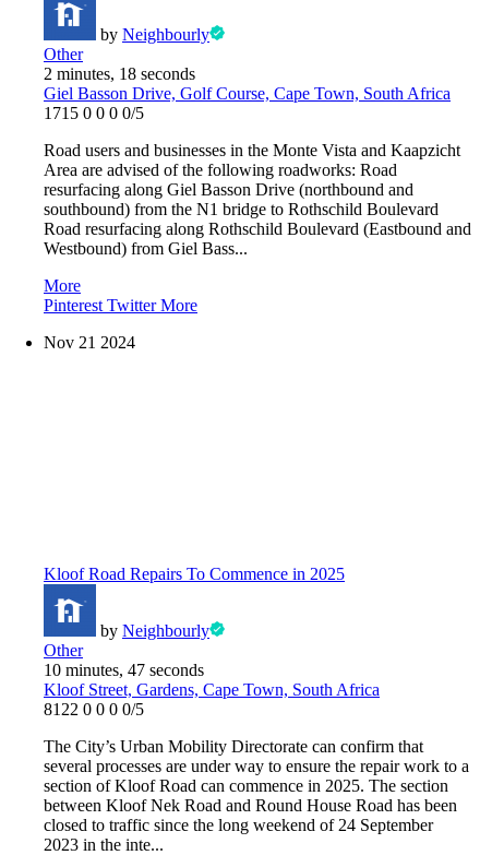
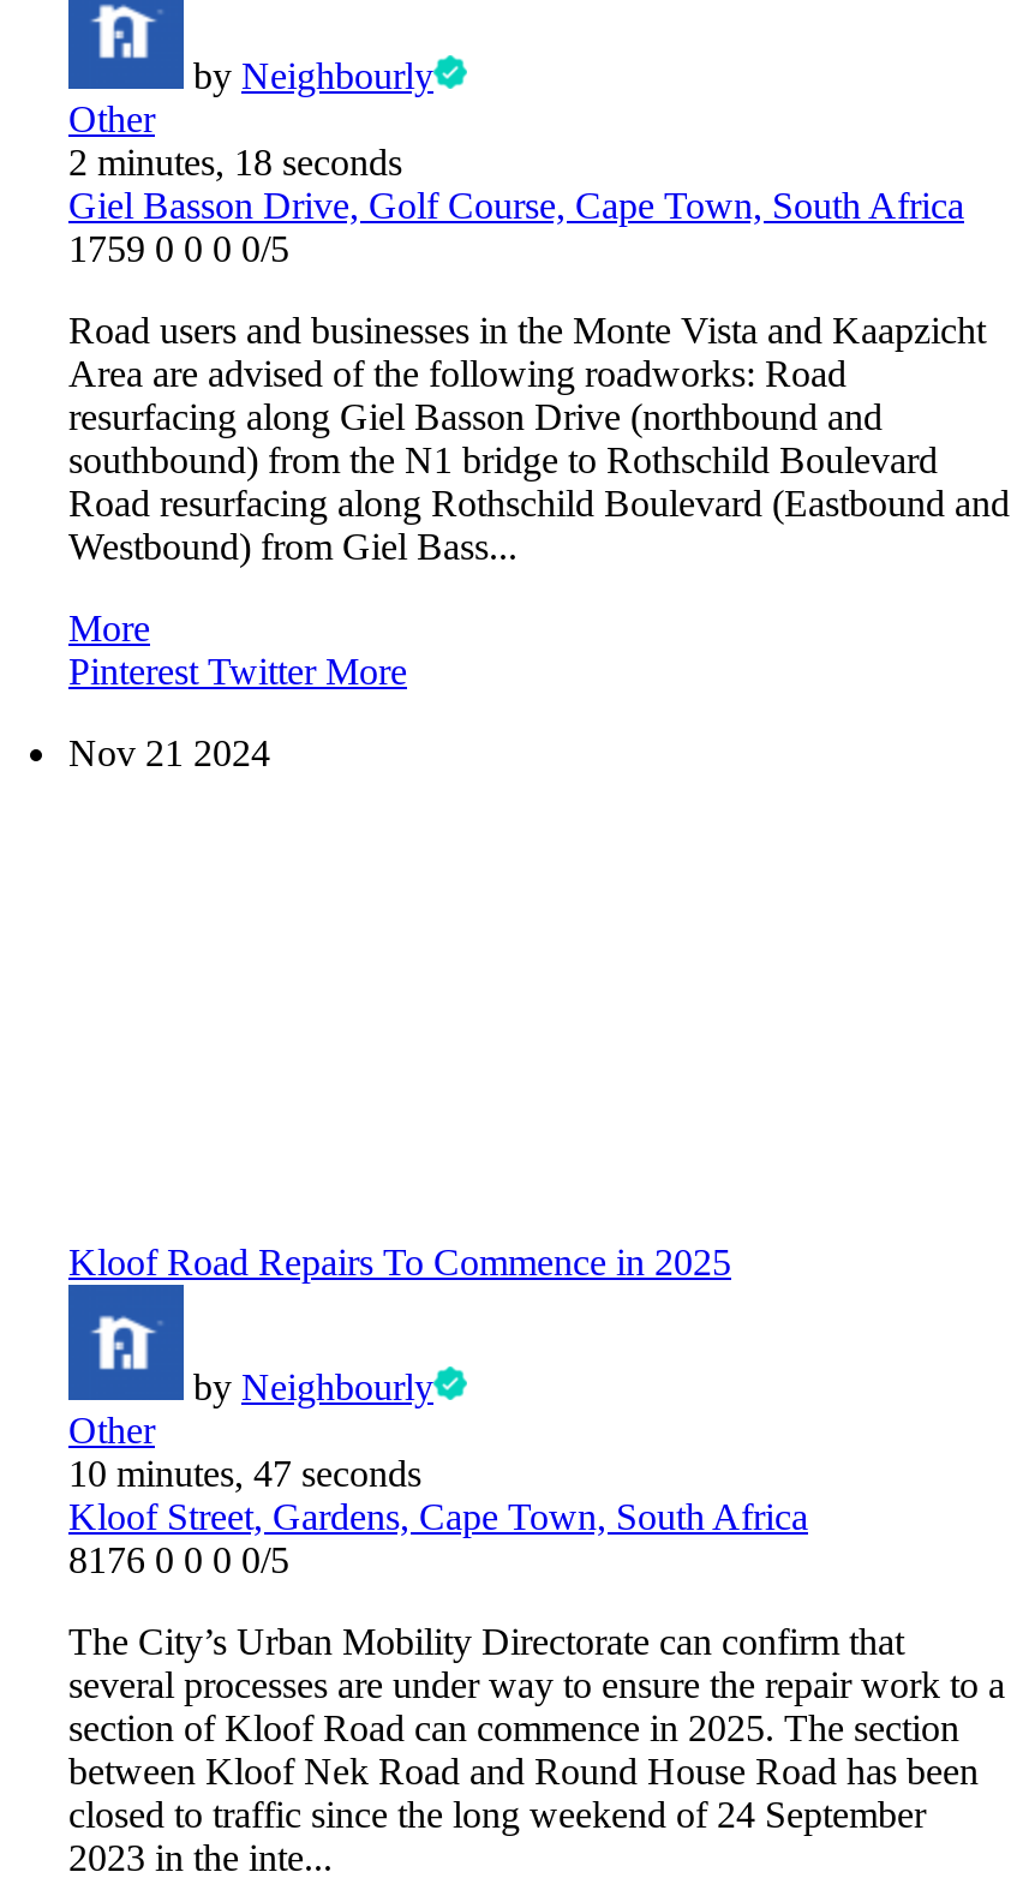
[44,104,144,122] 1715 0 0 0 0/5 -> [68,228,289,269] 1759 0 0 0 0/5
[44,700,144,719] 8122 0 0 0 0/5 -> [68,1540,289,1580] 8176 0 0 0 0/5

